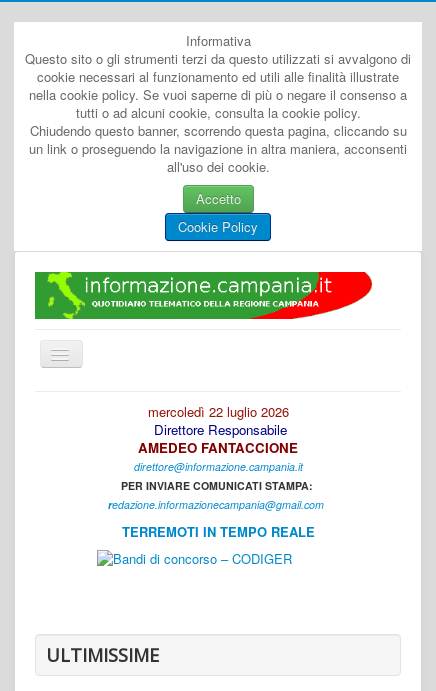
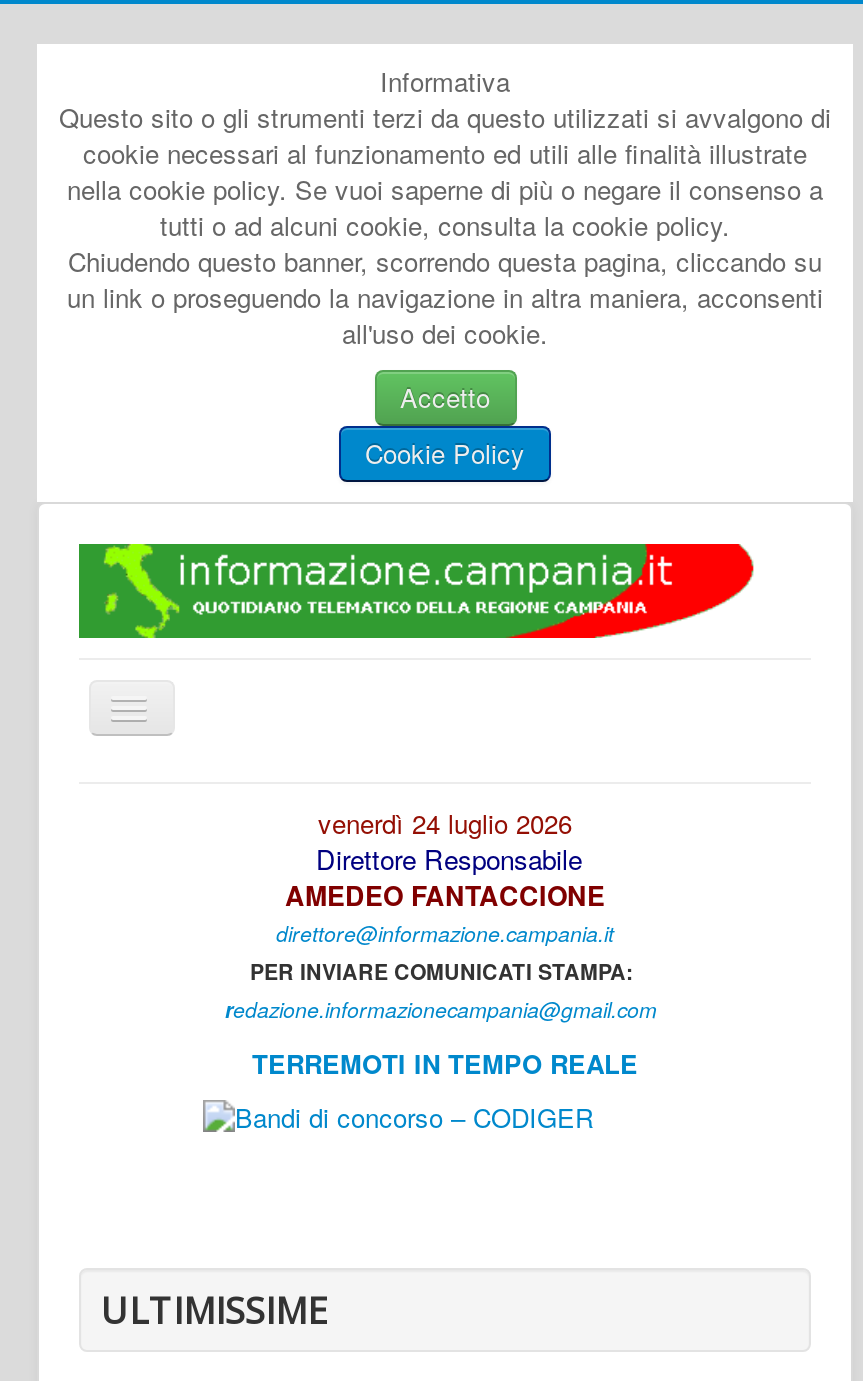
[147,402,288,421] mercoledì 22 luglio 2026 -> [318,804,572,842] venerdì 24 luglio 2026

